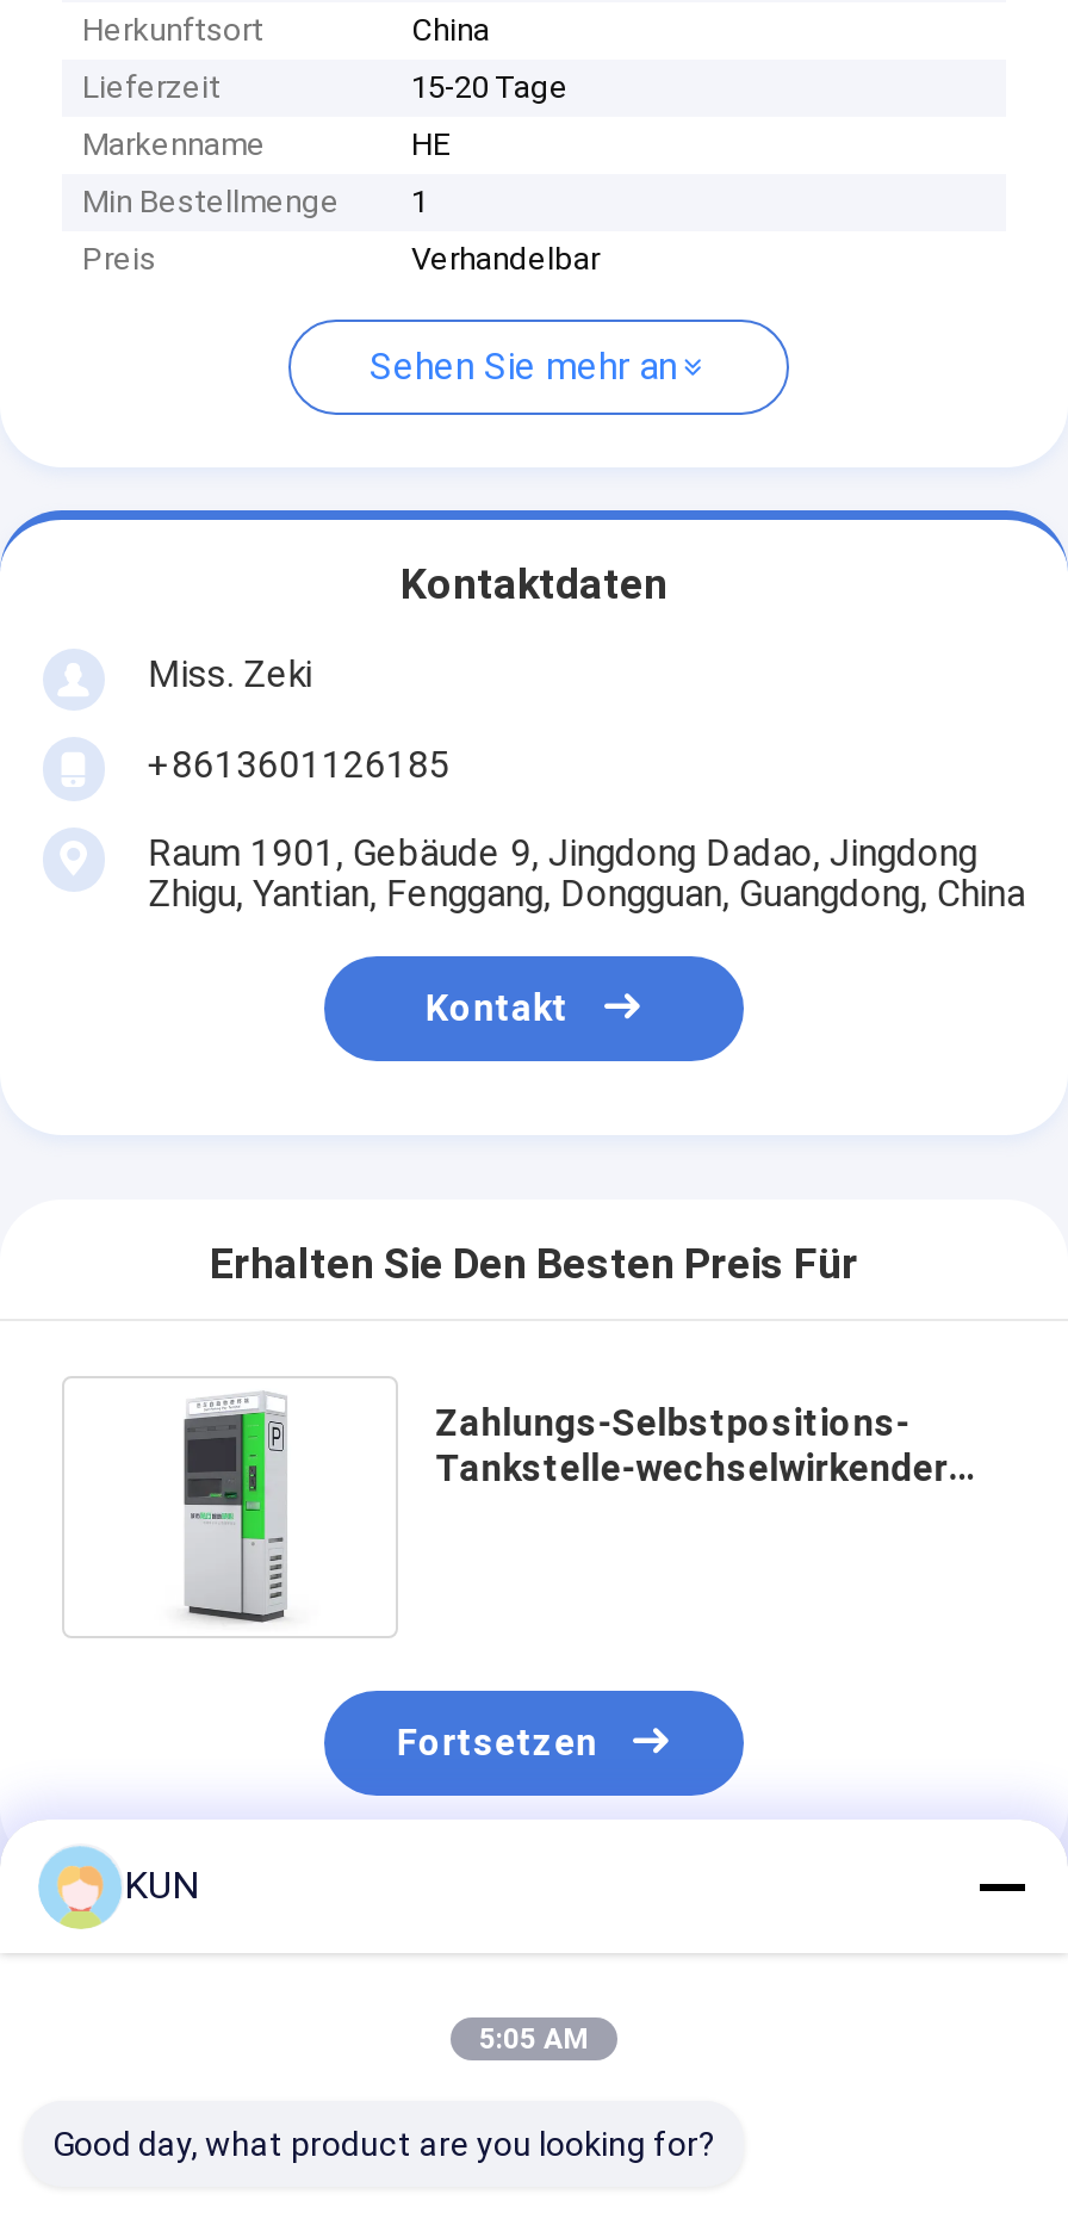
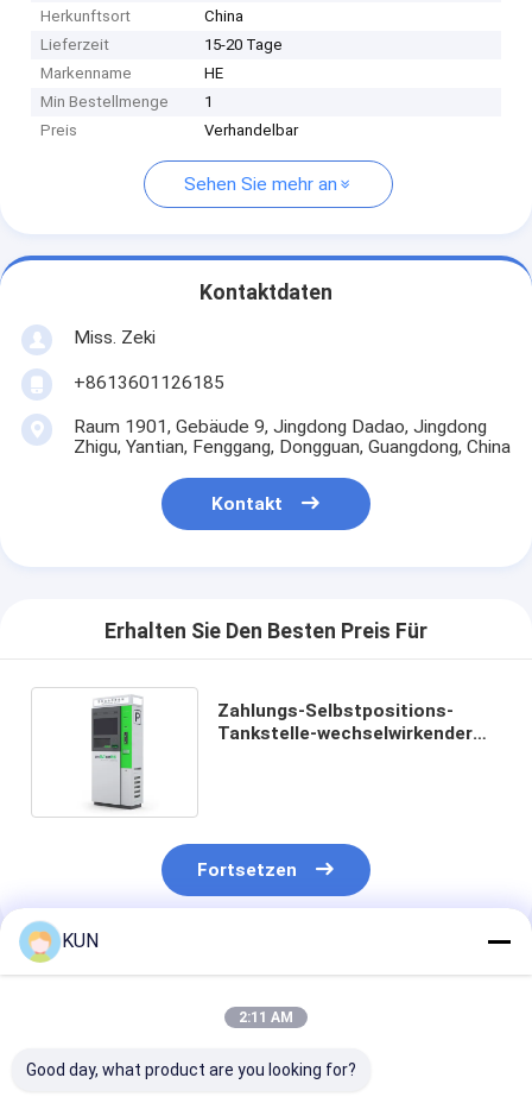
[479,2022,589,2056] 5:05 AM -> [239,1009,293,1026] 2:11 AM

